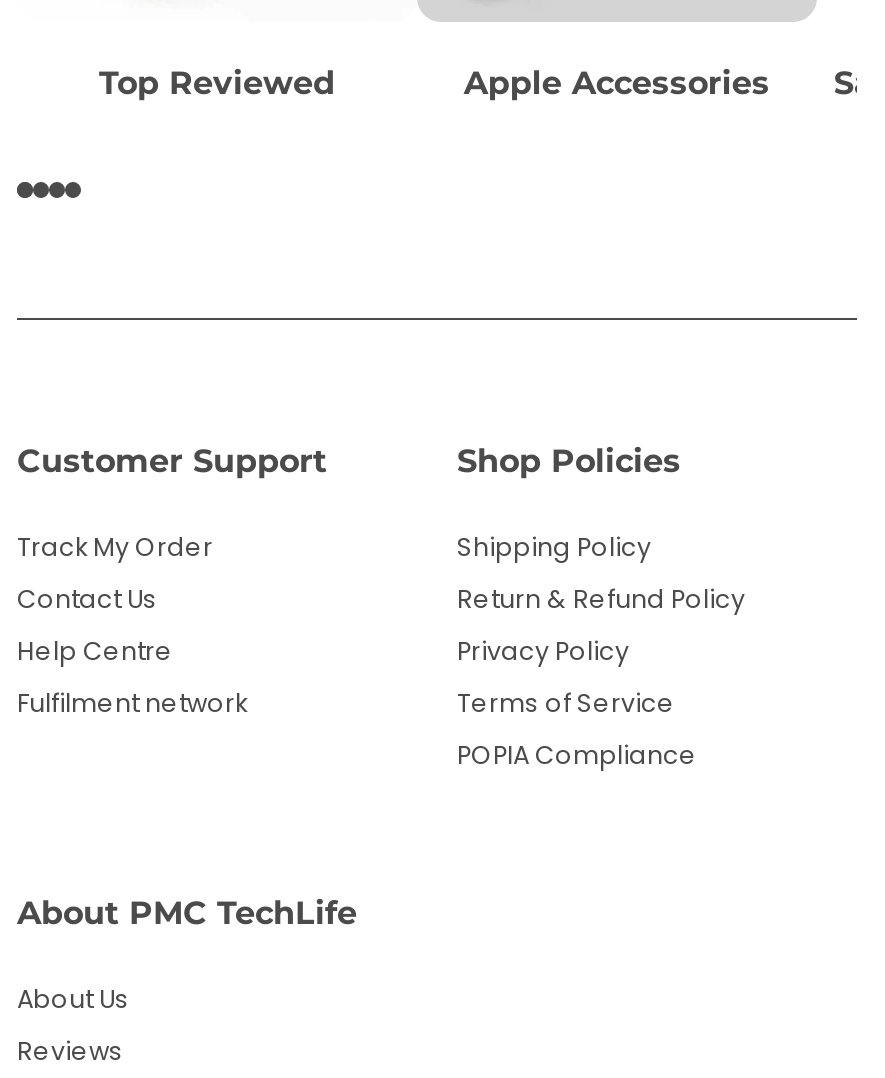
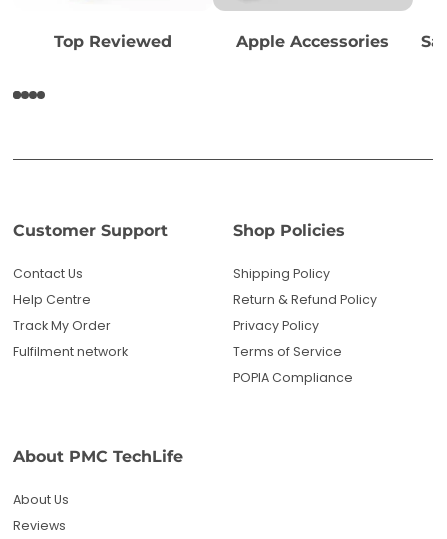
moved [17,531,213,565] -> [13,317,111,334]: Track My Order
moved [17,583,173,669] -> [13,265,91,308]: Contact Us | Help Centre

